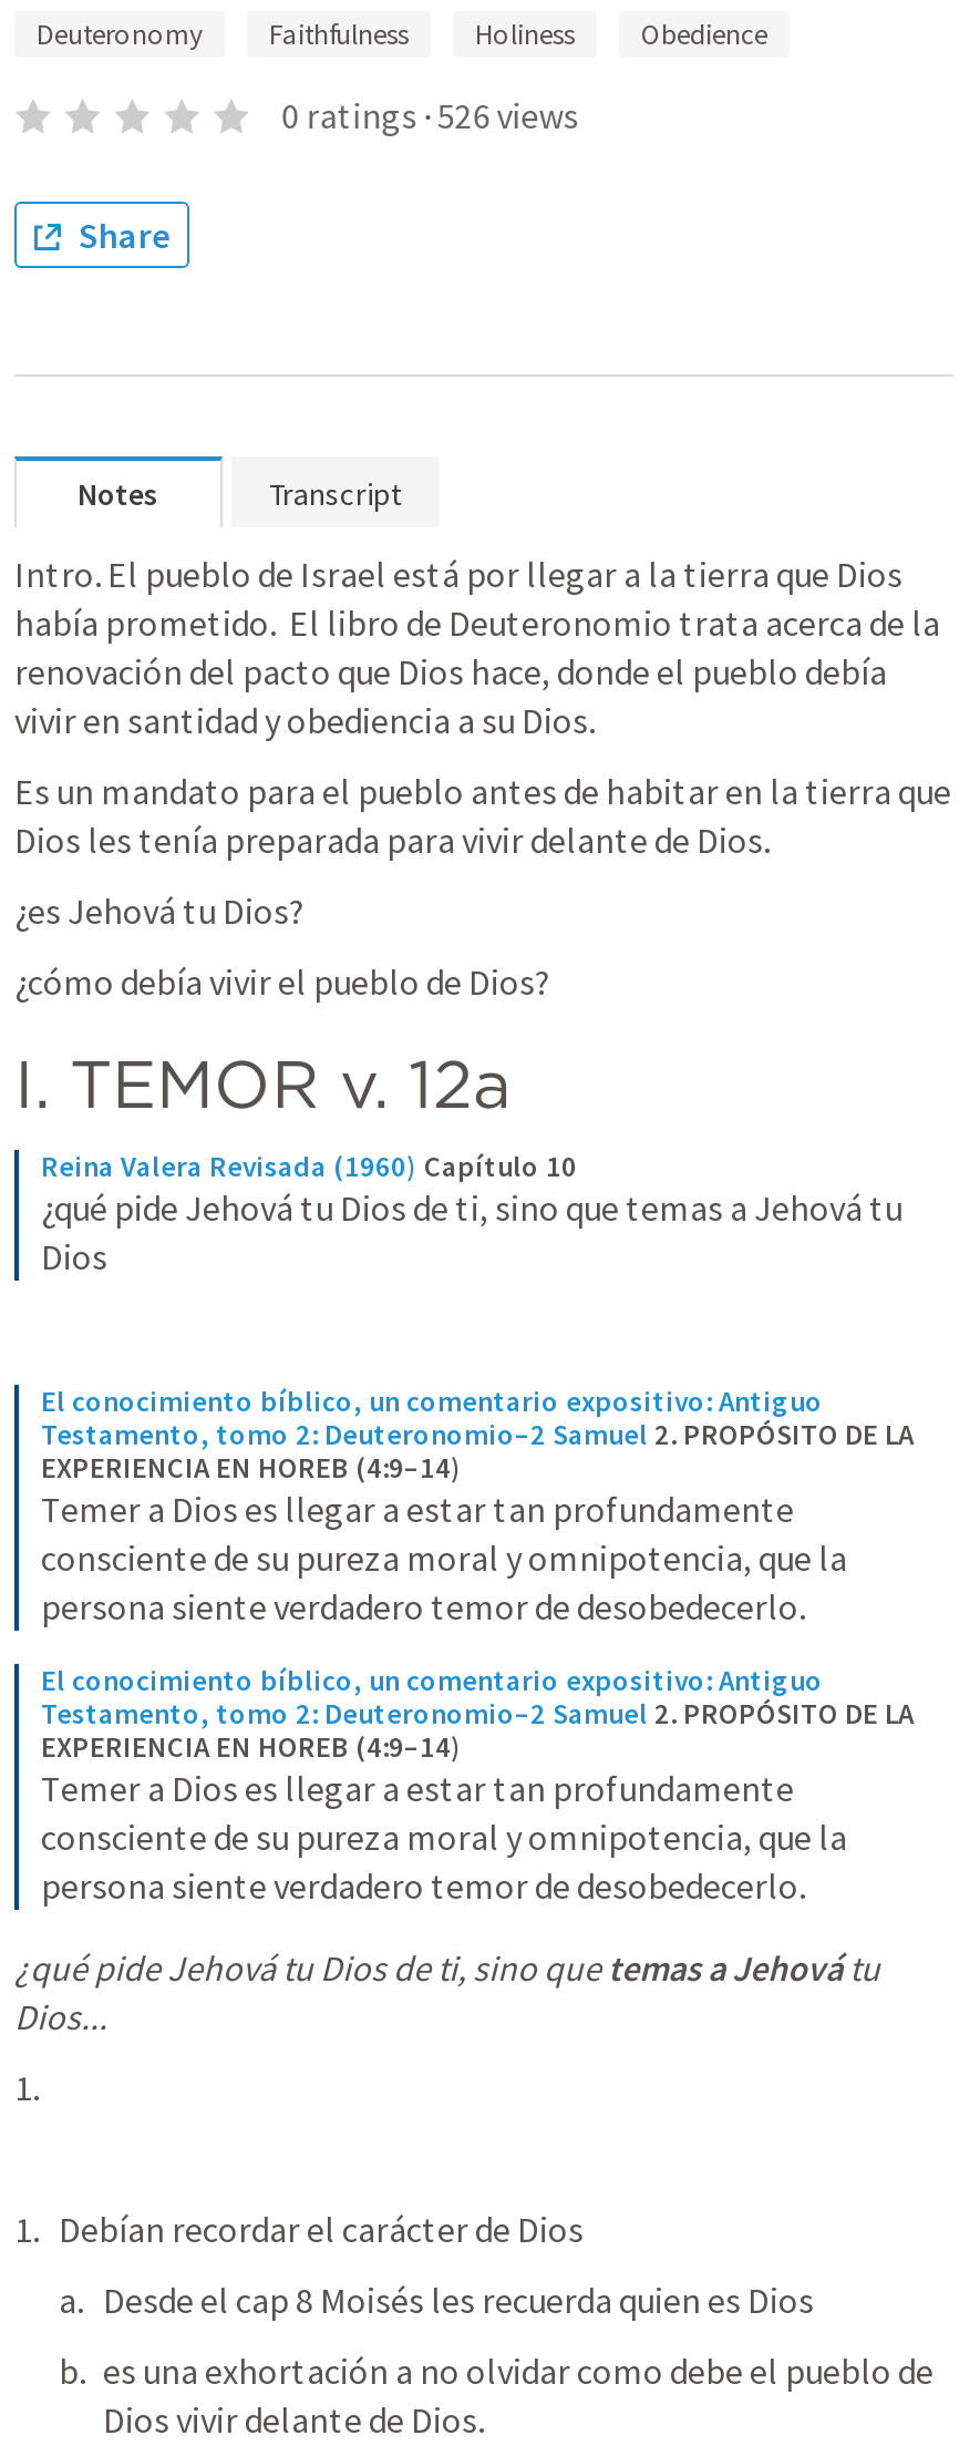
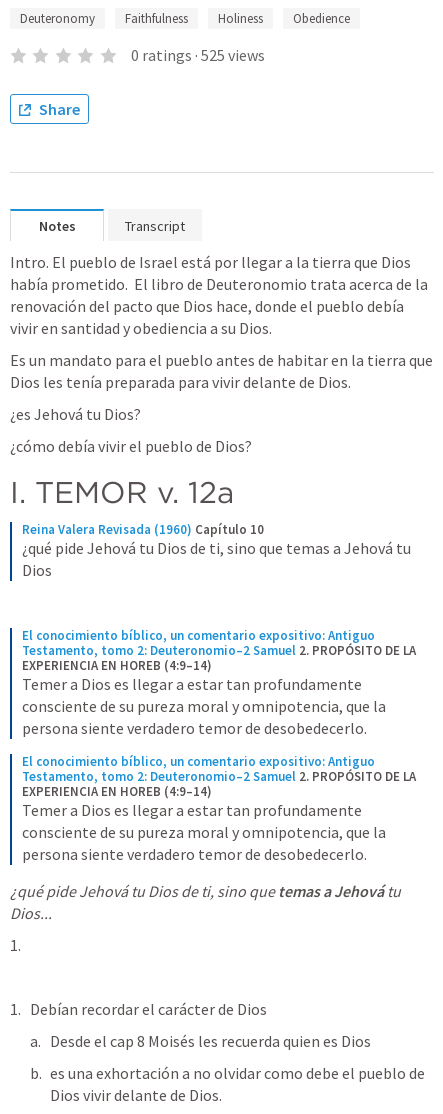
[282,93,578,137] 0 ratings · 526 views -> [131,45,265,65] 0 ratings · 525 views

